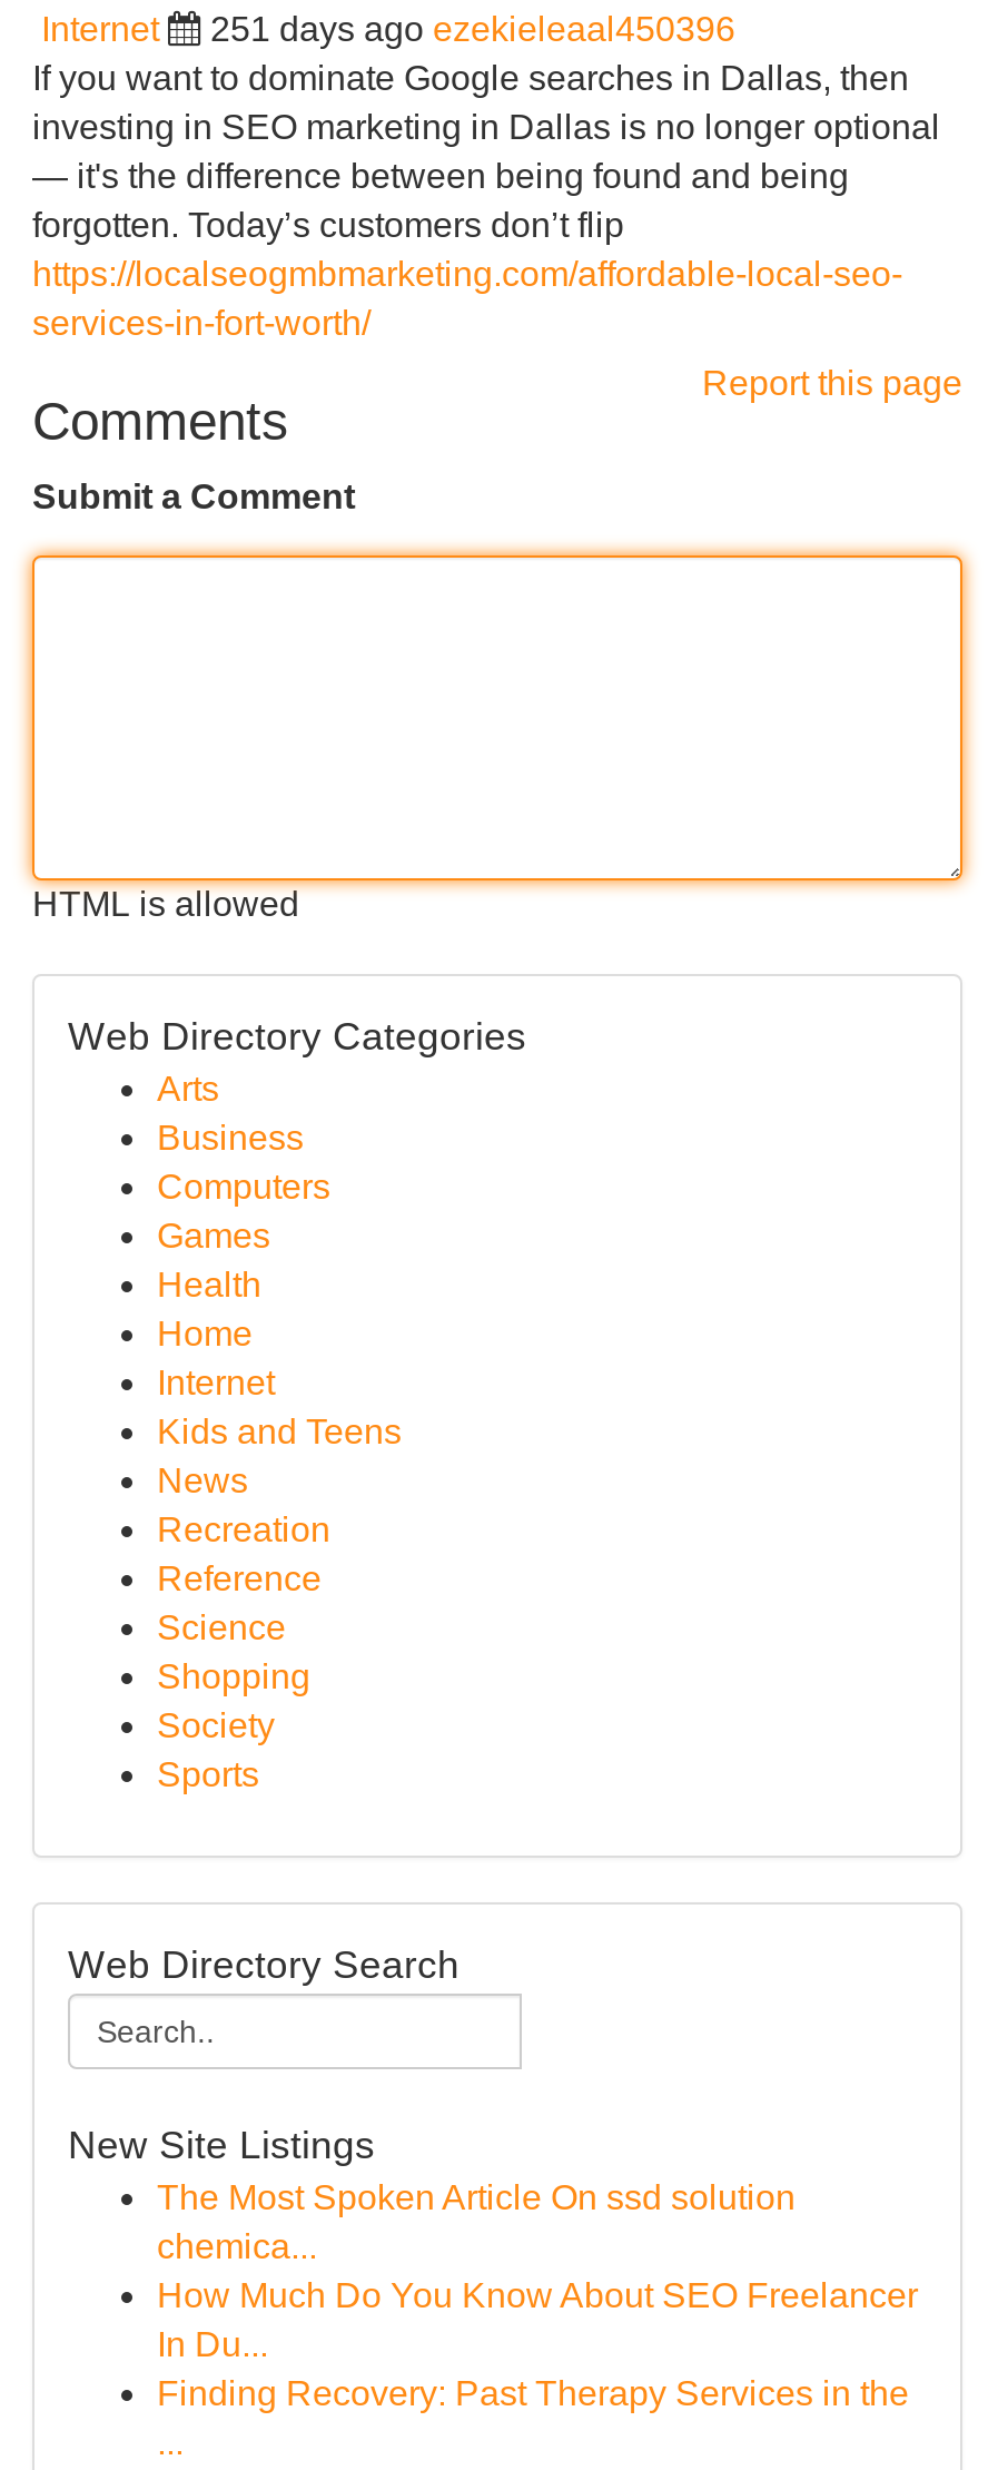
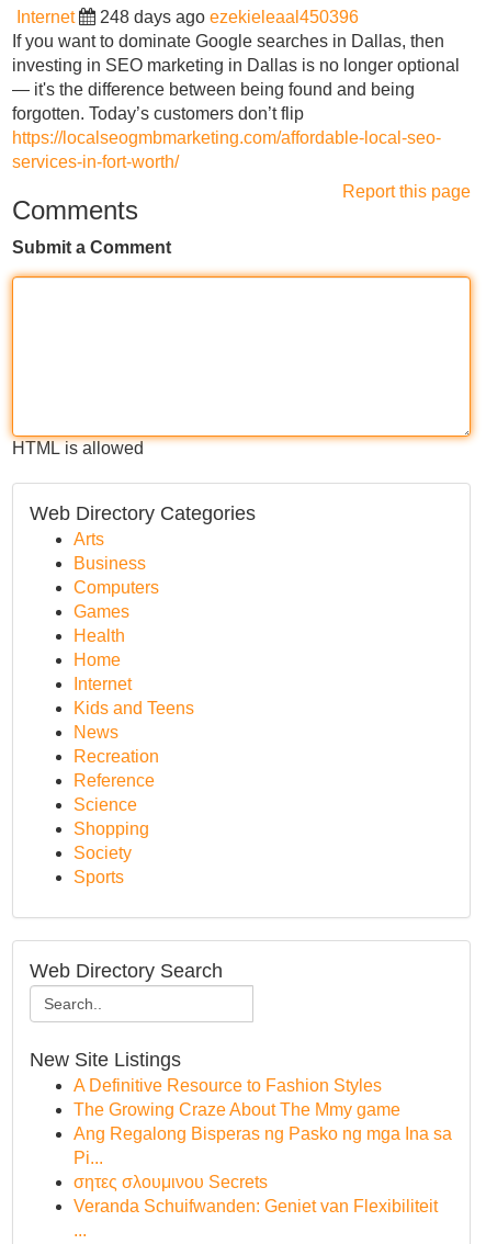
[210,10,735,48] 251 days ago ezekieleaal450396 -> [100,8,359,26] 248 days ago ezekieleaal450396
[157,2178,918,2412] The Most Spoken Article On ssd solution | chemica... | How Much Do You Know About SEO Freelancer | In Du... | Finding Recovery: Past Therapy Services in the -> [74,1076,452,1215] A Definitive Resource to Fashion Styles | The Growing Craze About The Mmy game | Ang Regalong Bisperas ng Pasko ng mga Ina sa | Pi... | σητες σλουμινου Secrets | Veranda Schuifwanden: Geniet van Flexibiliteit

